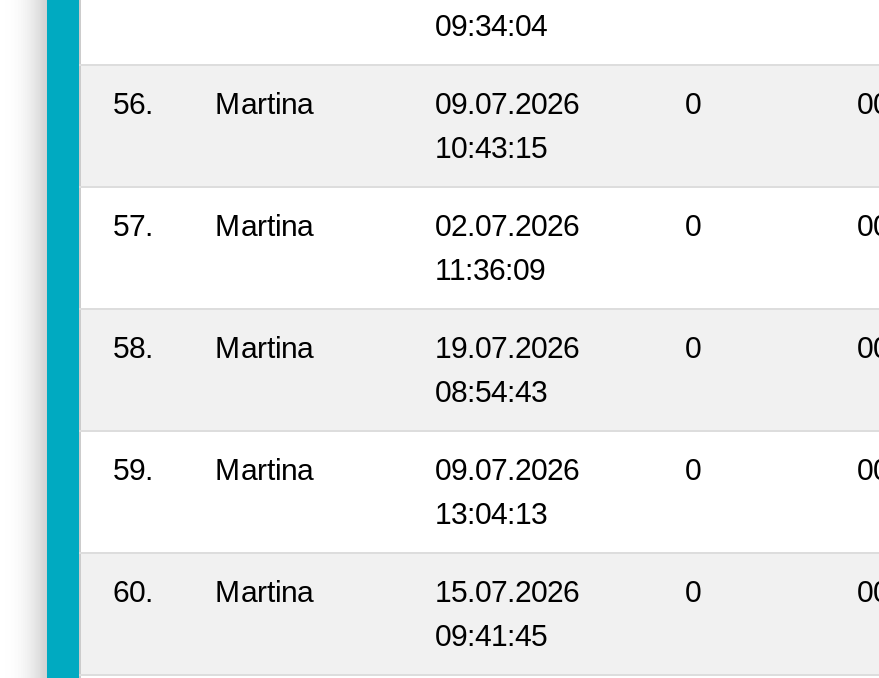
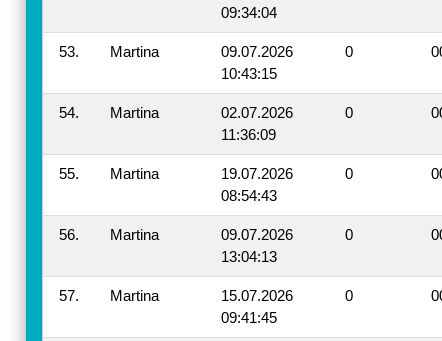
[113,86,313,120] 56. Martina -> [59,43,159,60] 53. Martina
[113,208,313,242] 57. Martina -> [59,104,159,121] 54. Martina
[113,330,313,364] 58. Martina -> [59,165,159,182] 55. Martina
[113,452,313,486] 59. Martina -> [59,226,159,243] 56. Martina
[113,574,313,608] 60. Martina -> [59,287,159,304] 57. Martina

